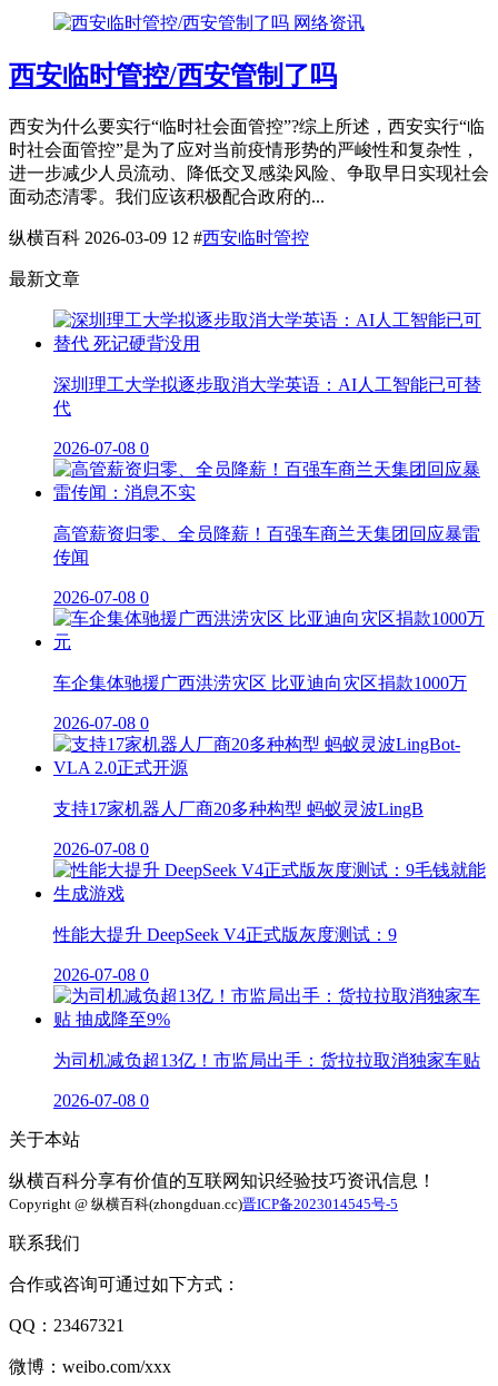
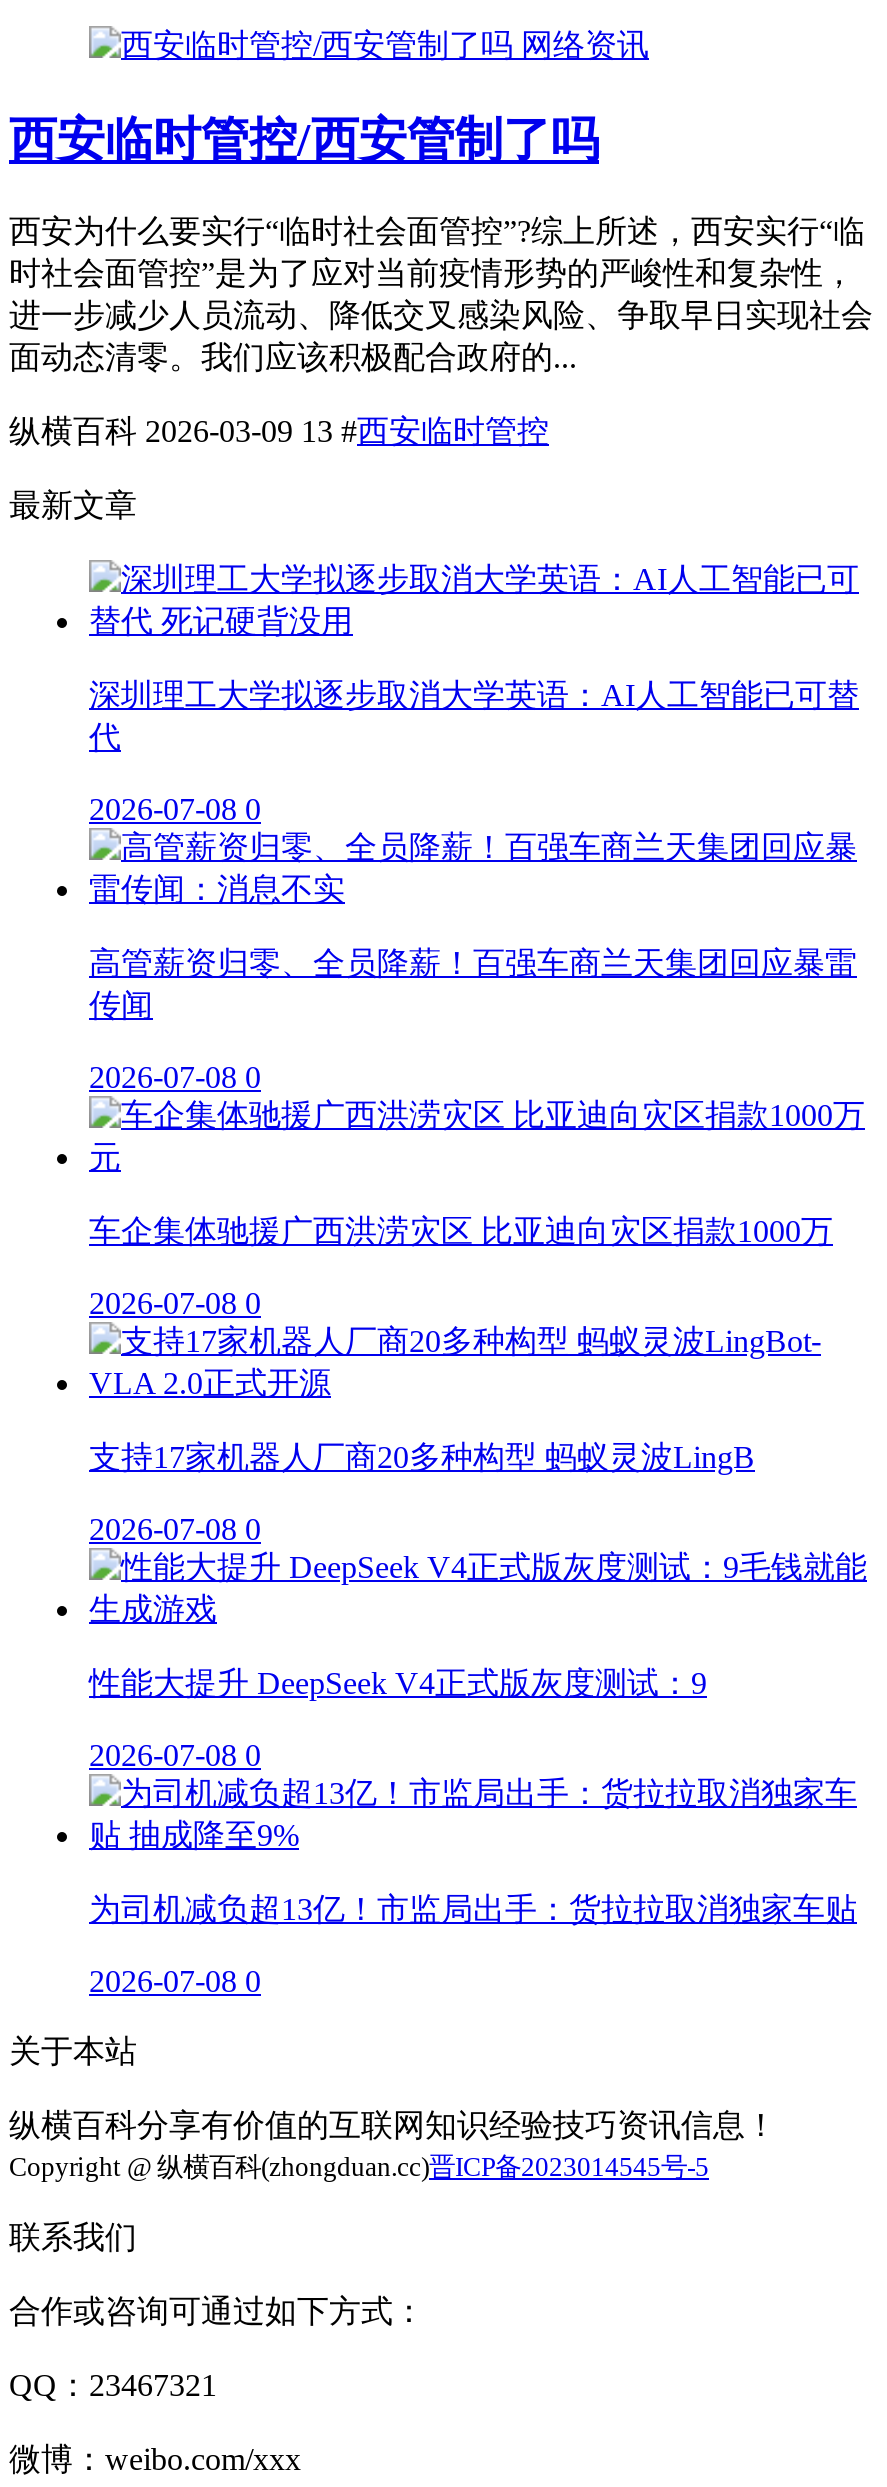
[9,228,309,247] 纵横百科 2026-03-09 12 #西安临时管控 -> [9,414,549,448] 纵横百科 2026-03-09 13 #西安临时管控

